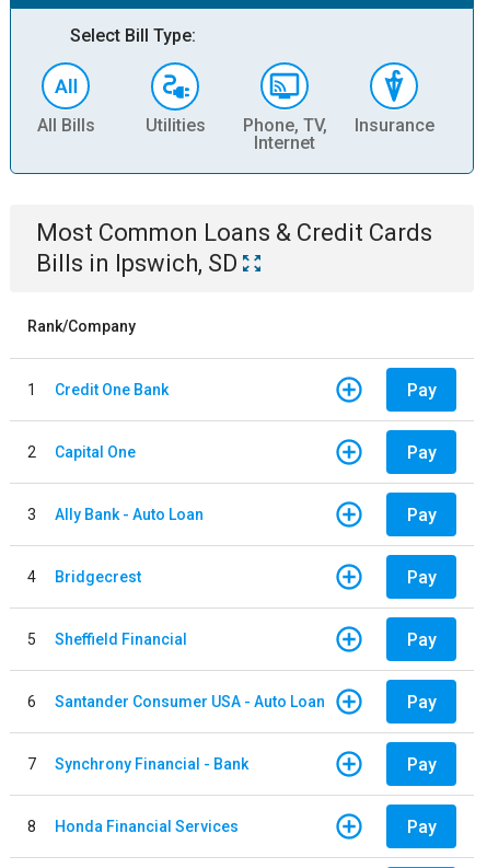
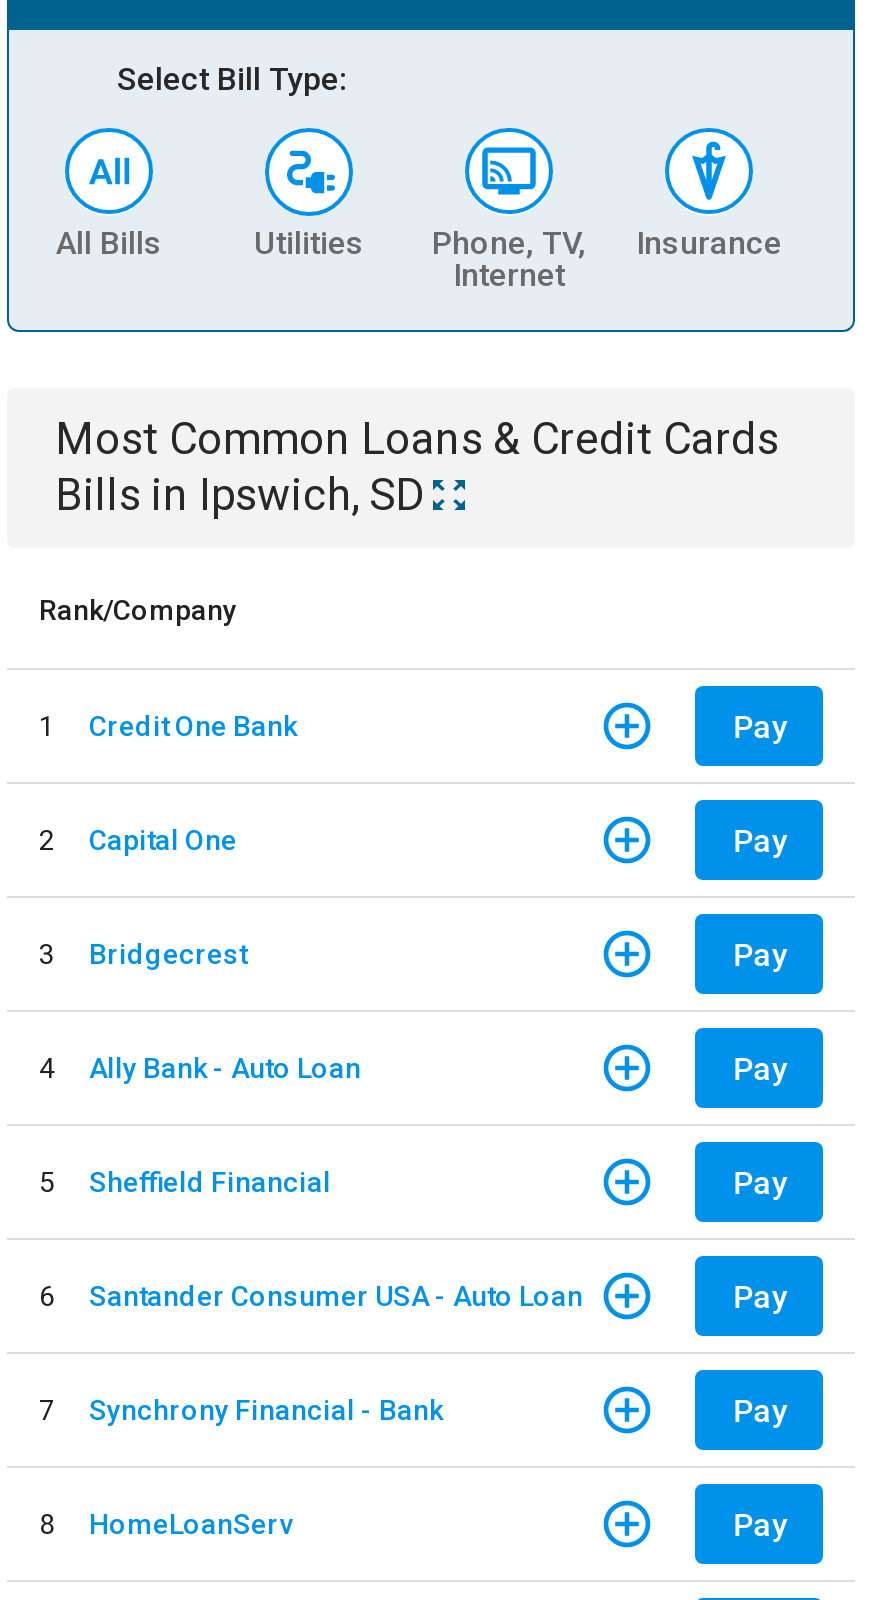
moved [55,505,204,523] -> [89,1051,361,1083]: Ally Bank - Auto Loan
moved [55,568,141,585] -> [89,937,247,969]: Bridgecrest
[55,817,239,835] Honda Financial Services -> [89,1507,293,1539] HomeLoanServ

